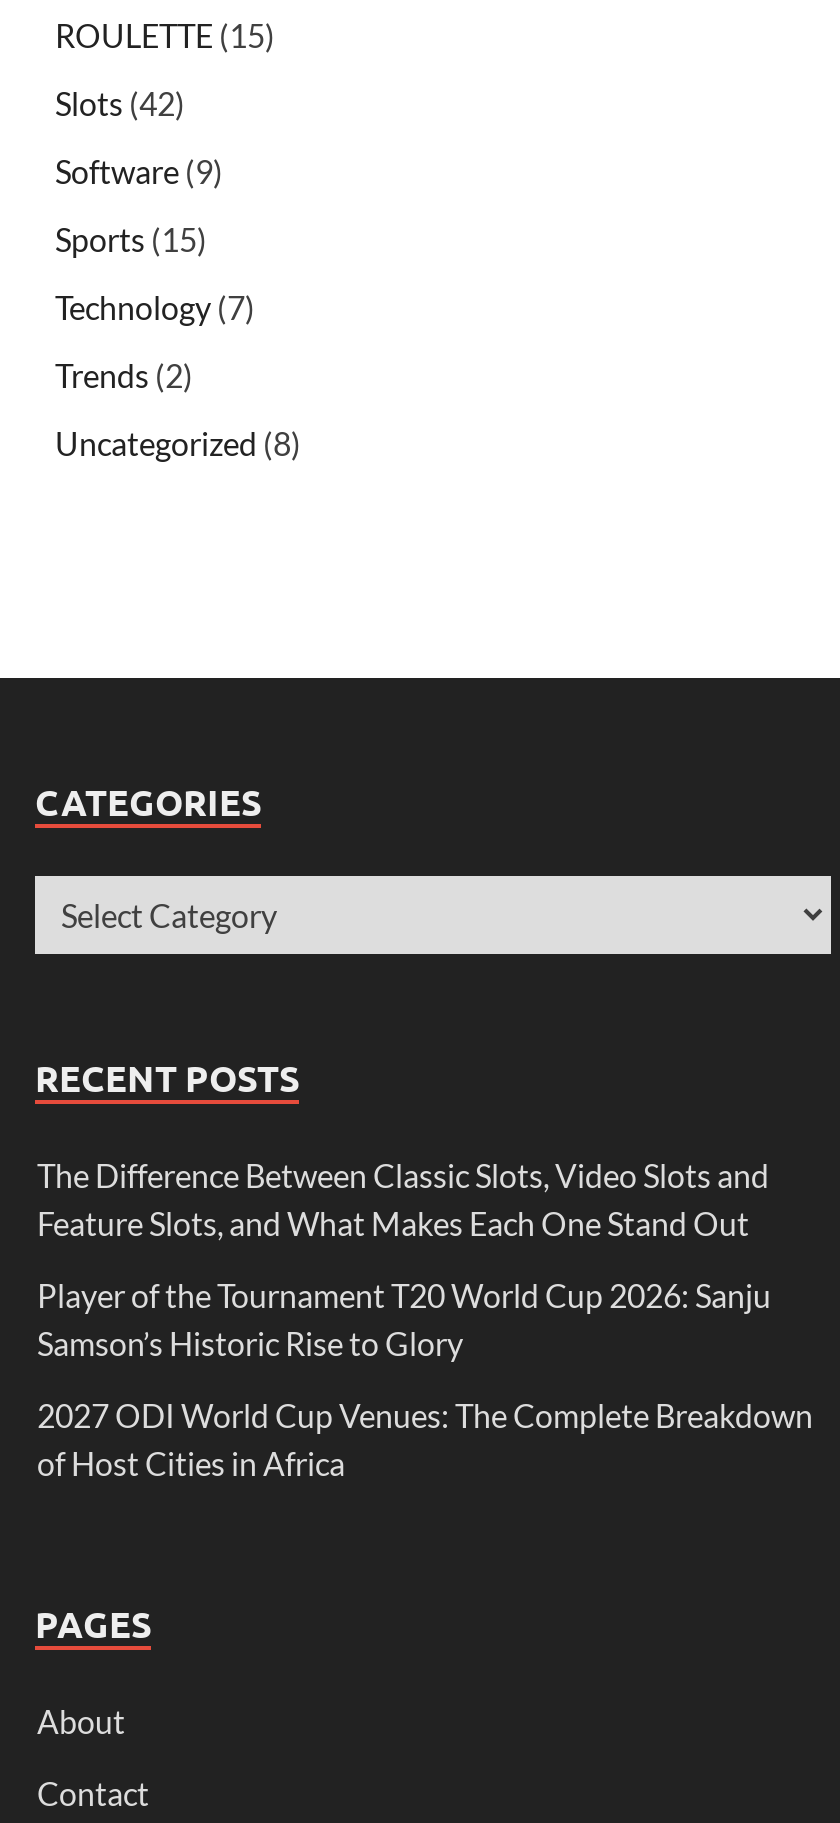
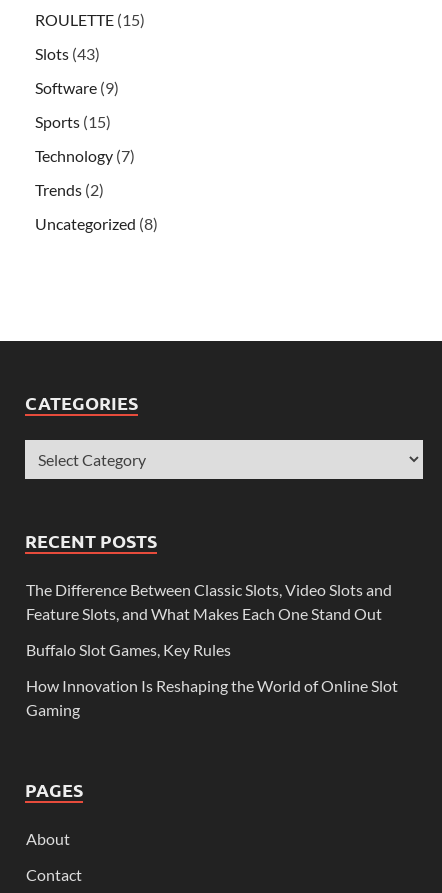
[55,83,185,121] Slots (42) -> [35,44,100,63] Slots (43)
[37,1275,771,1361] Player of the Tournament T20 World Cup 2026: Sanju | Samson’s Historic Rise to Glory -> [26,640,231,659] Buffalo Slot Games, Key Rules
[37,1395,813,1481] 2027 ODI World Cup Venues: The Complete Breakdown | of Host Cities in Africa -> [26,676,398,719] How Innovation Is Reshaping the World of Online Slot | Gaming

